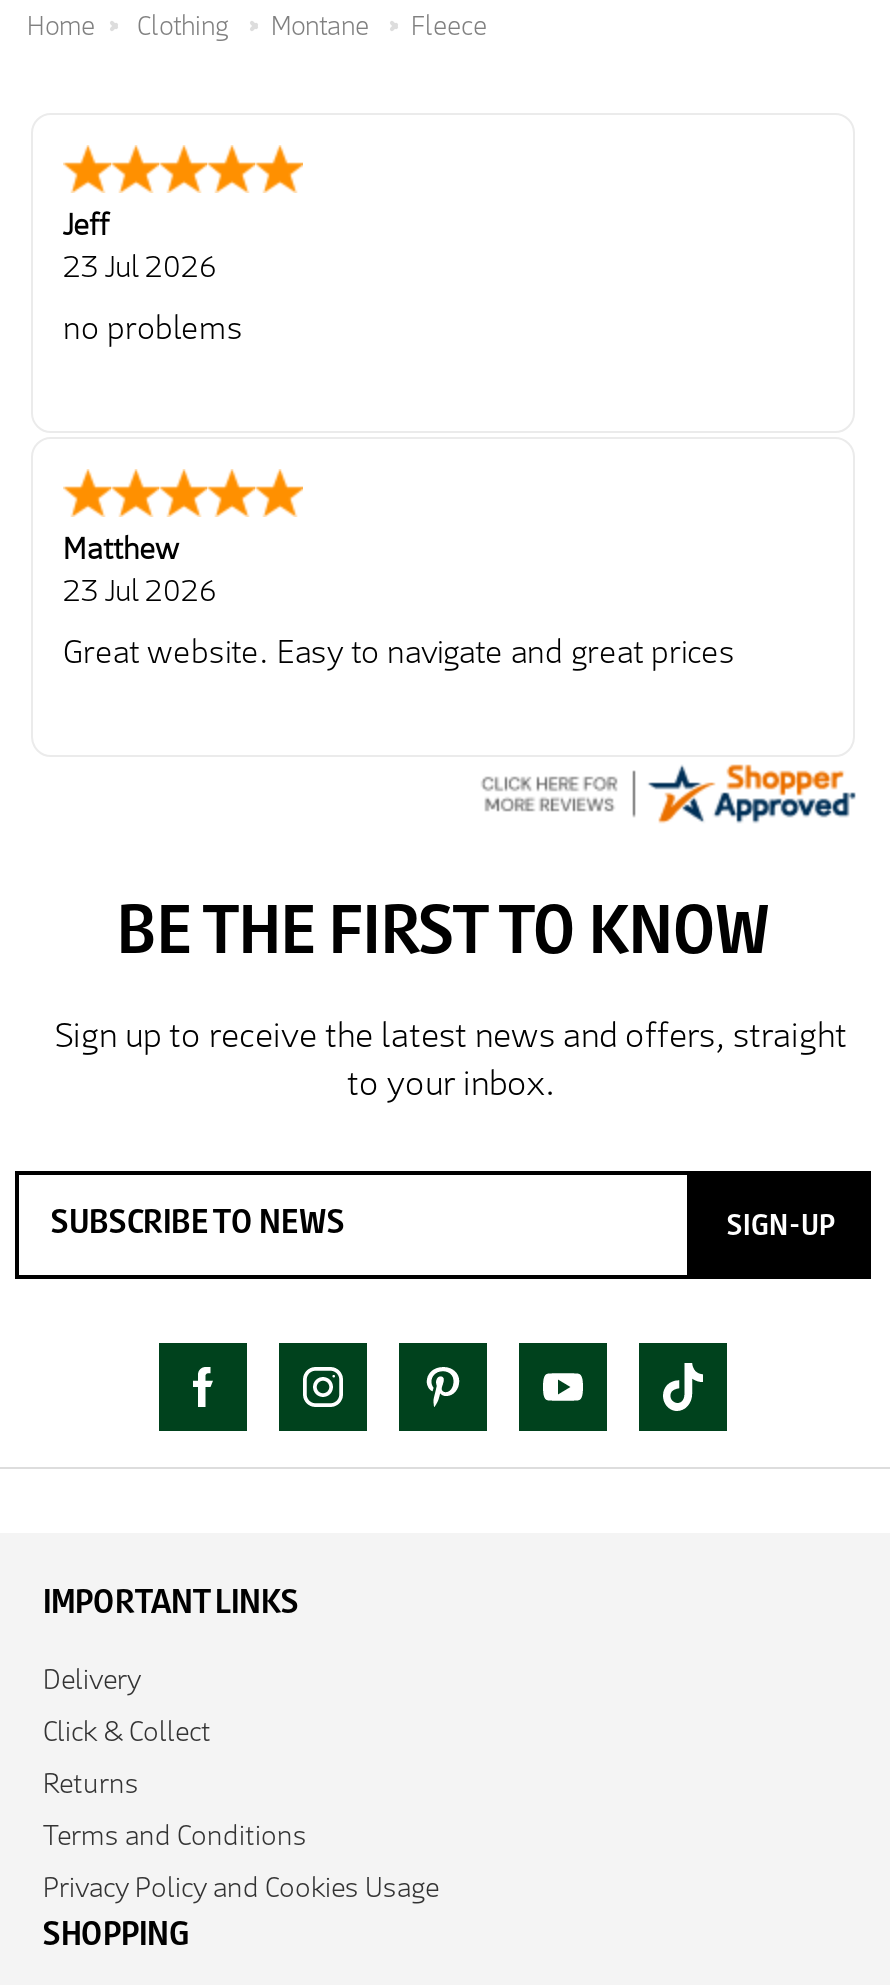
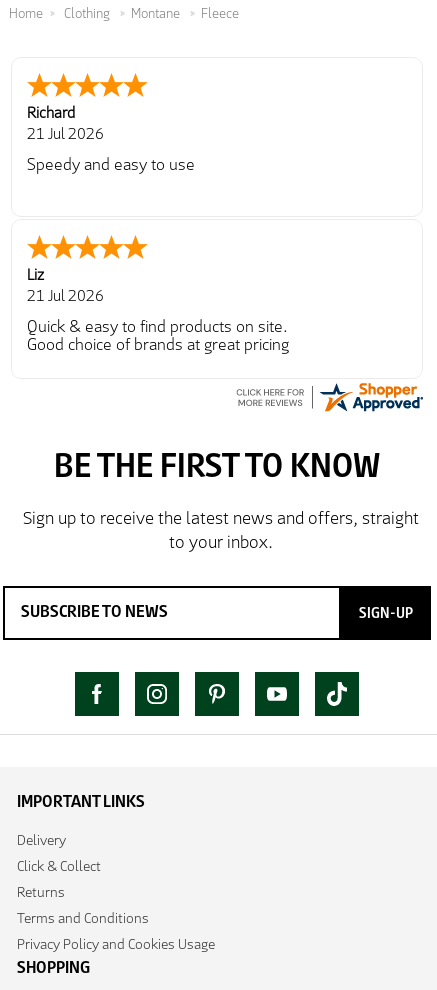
[63,205,217,285] Jeff | 23 Jul 2026 -> [27,103,104,143] Richard | 21 Jul 2026
[63,307,243,349] no problems -> [27,154,195,175] Speedy and easy to use
[63,529,217,609] Matthew | 23 Jul 2026 -> [27,265,104,305] Liz | 21 Jul 2026
[63,631,735,673] Great website. Easy to navigate and great prices -> [27,316,289,355] Quick & easy to find products on site. | Good choice of brands at great pricing

